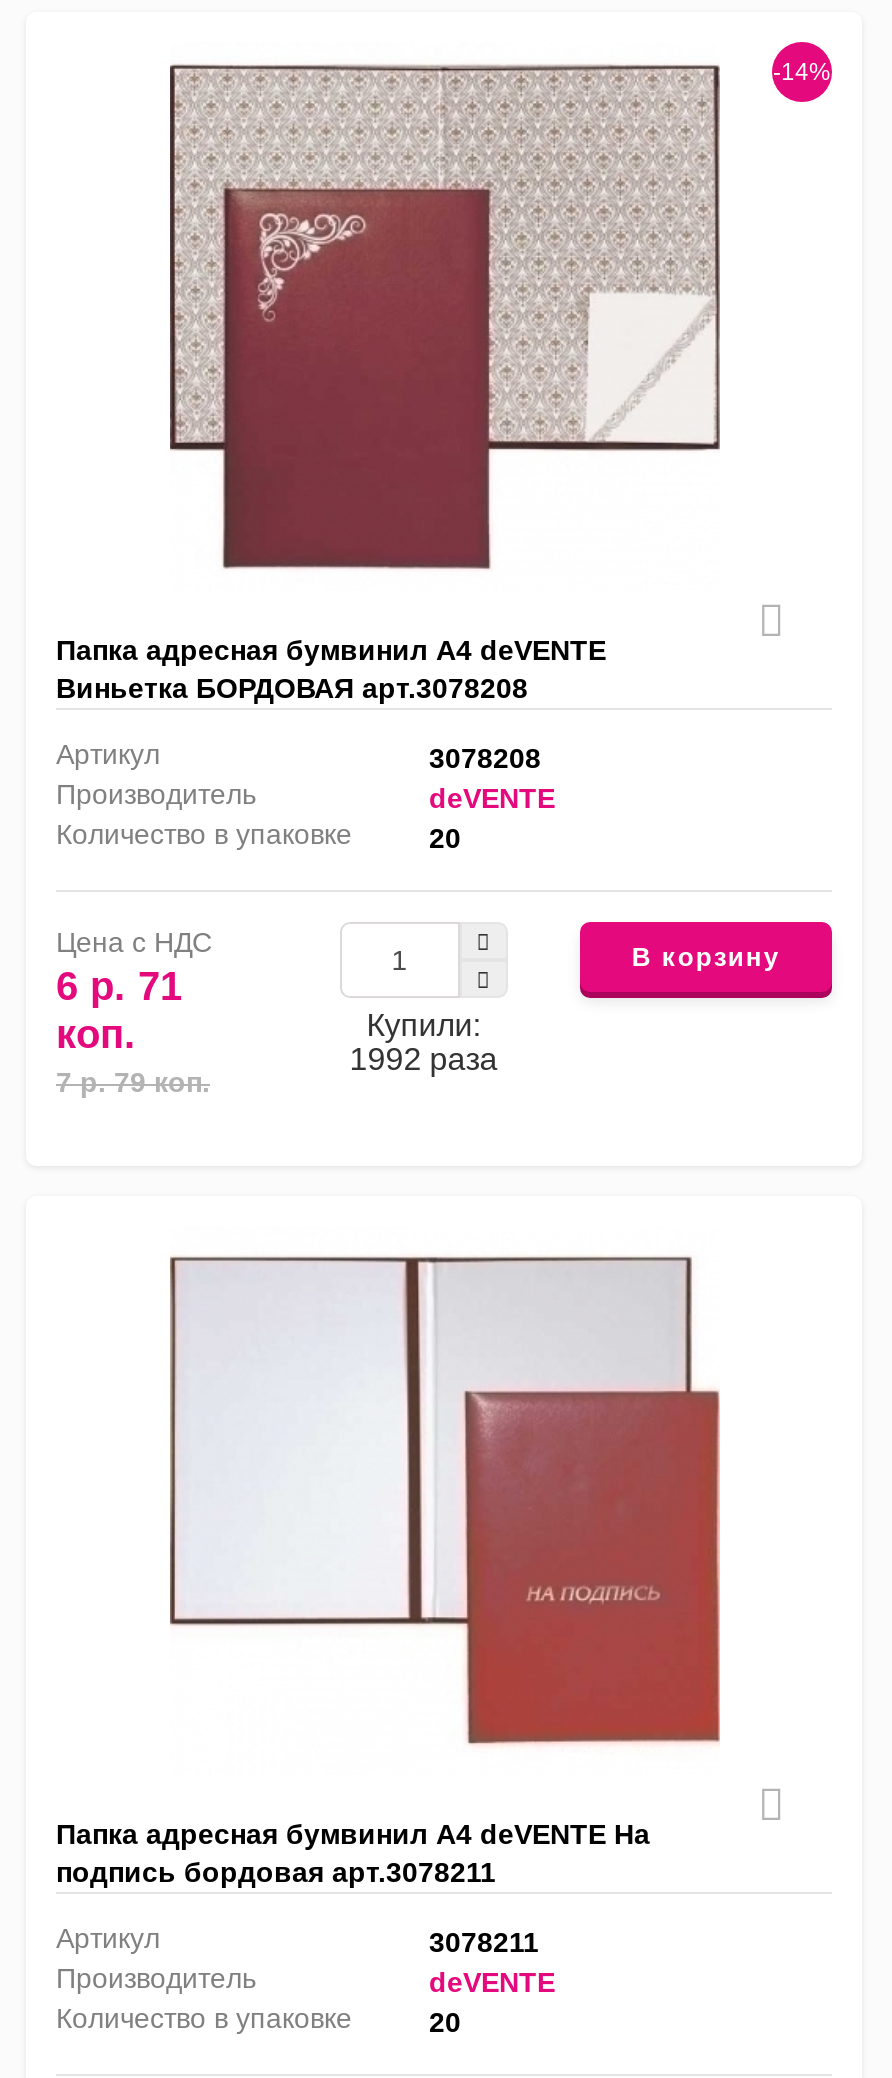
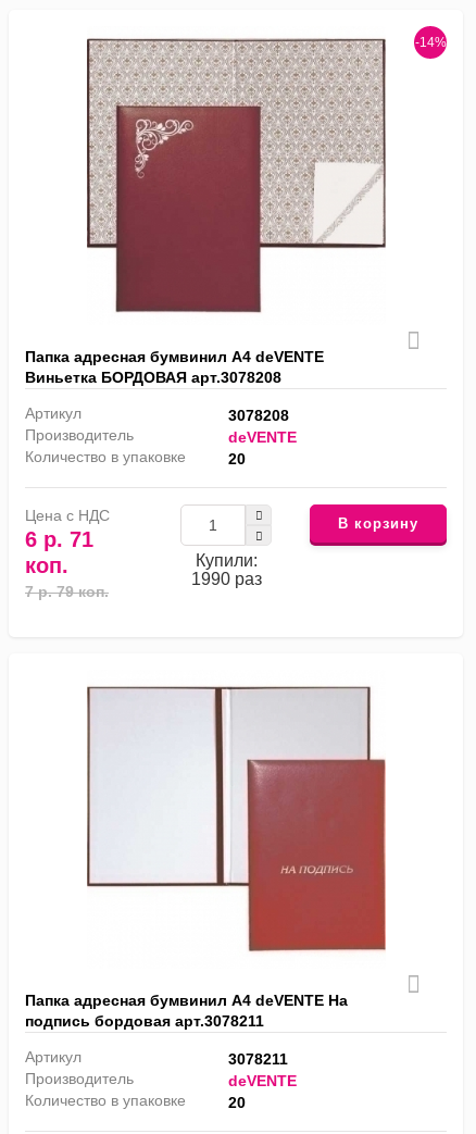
[350,1043,498,1077] 1992 раза -> [191,570,261,589] 1990 раз

